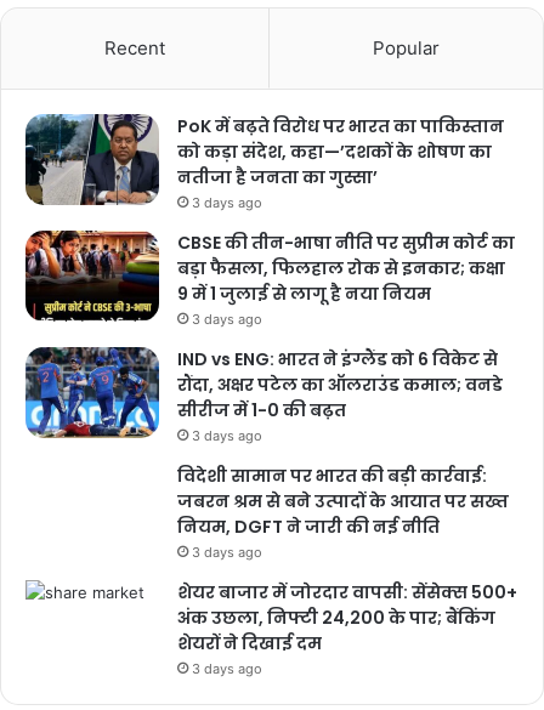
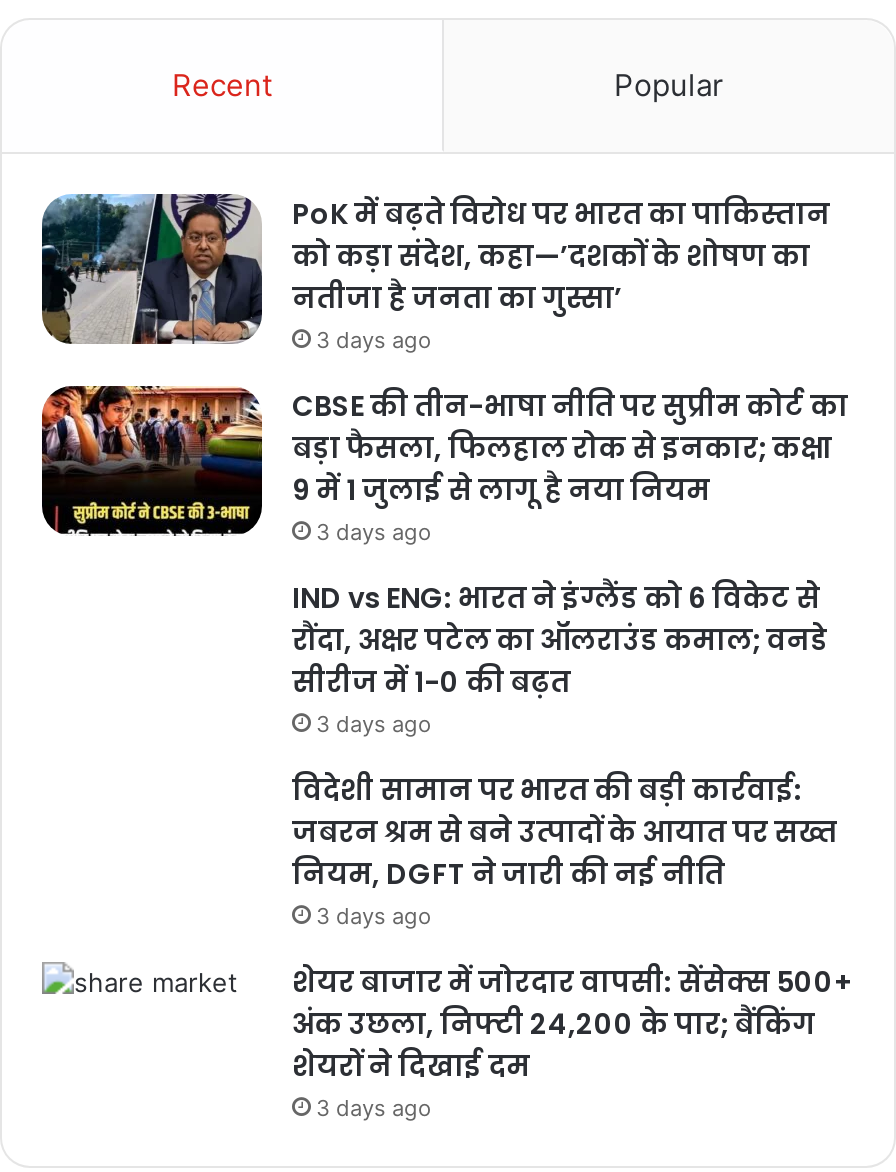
[24,346,160,439] [image] -> none

